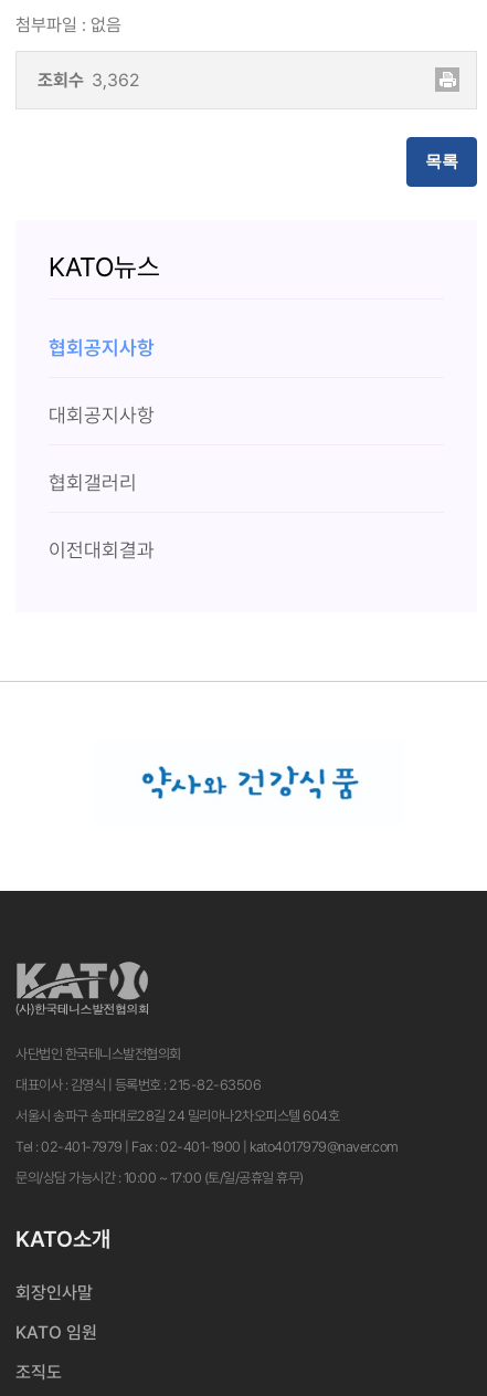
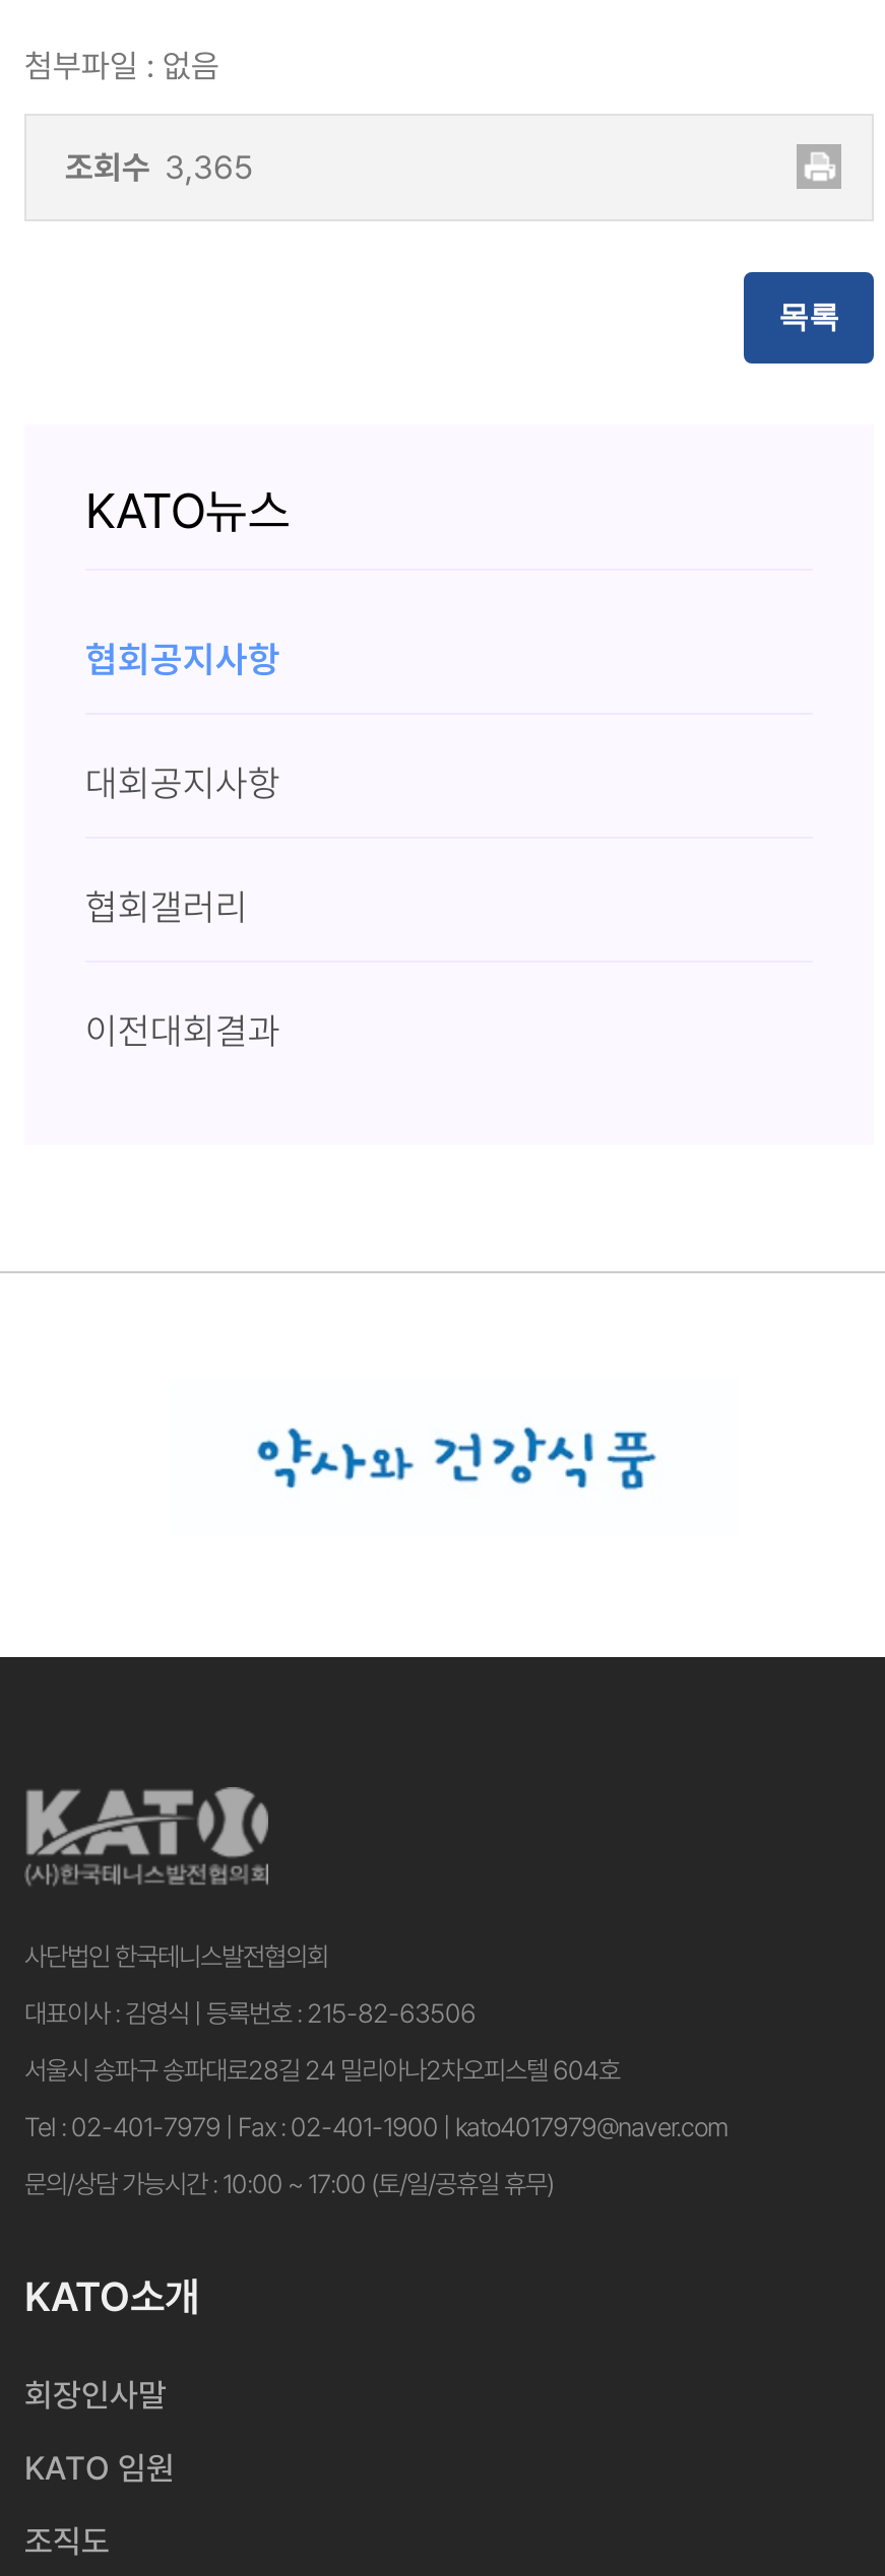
[38,70,139,91] 조회수 3,362 -> [65,148,254,187] 조회수 3,365

